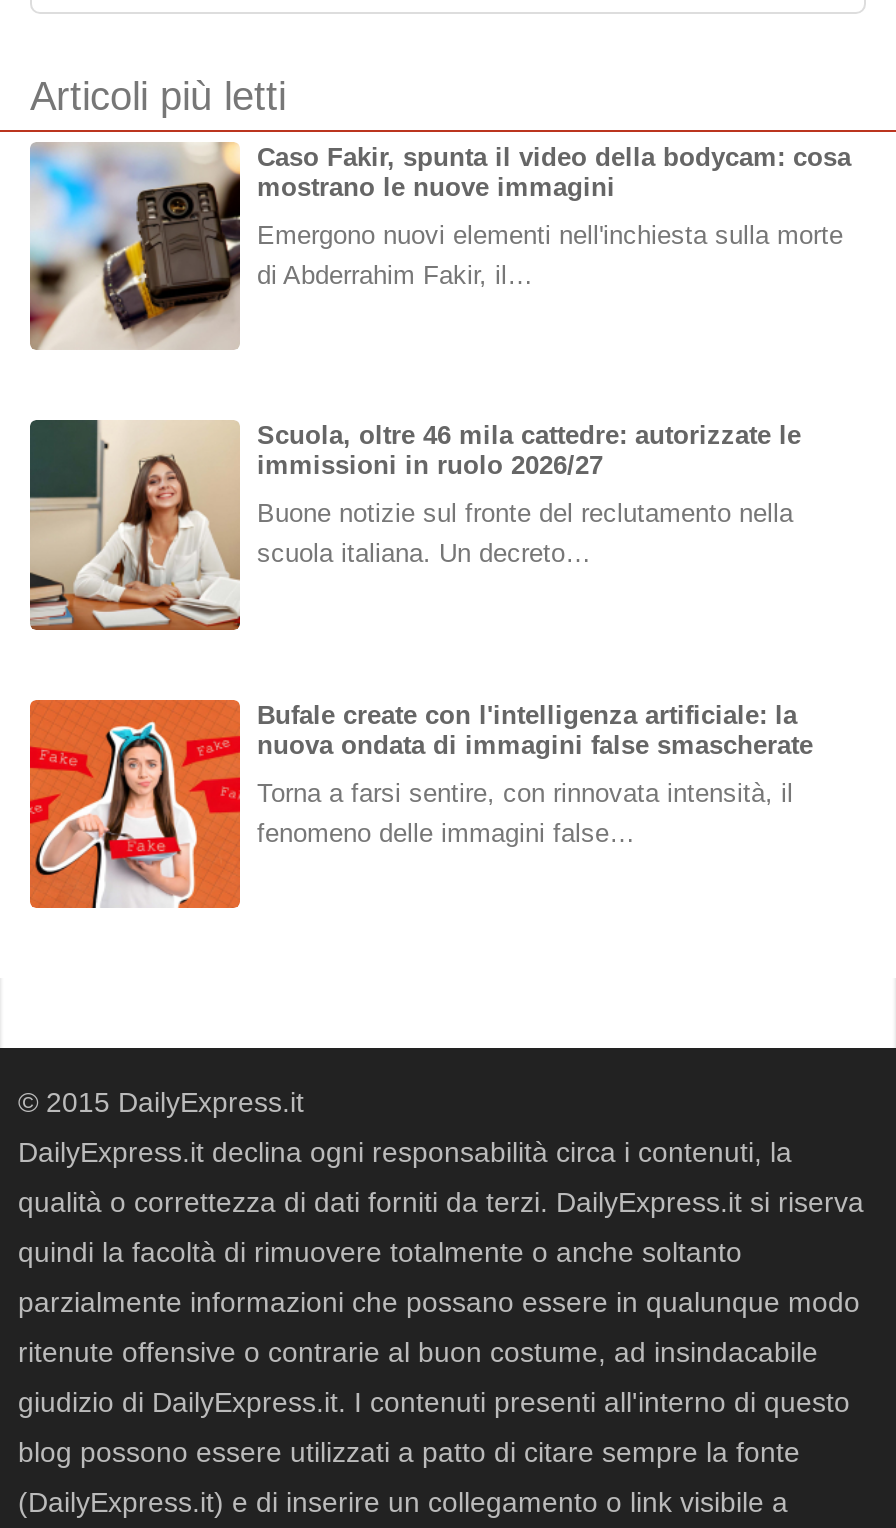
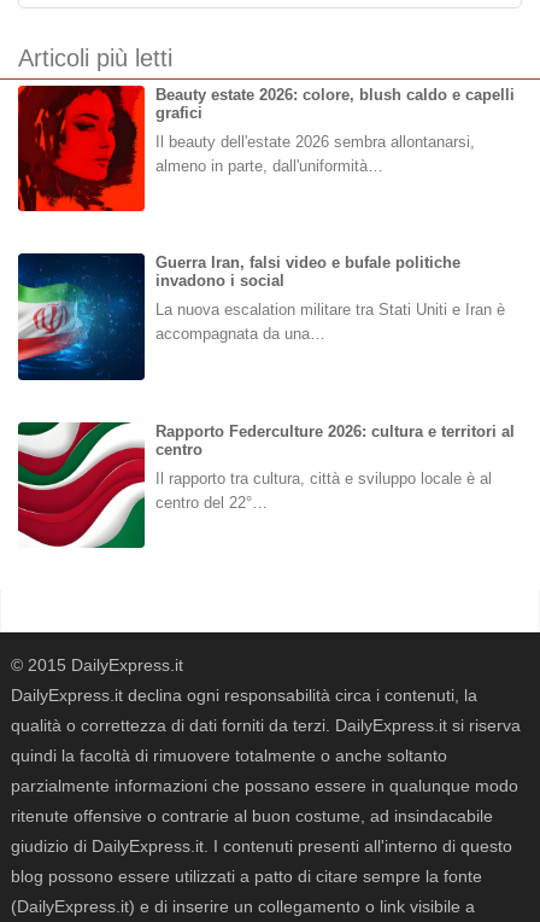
[28,141,851,350] [image] | Caso Fakir, spunta il video della bodycam: cosa | mostrano le nuove immagini -> [17,84,514,212] [image] | Beauty estate 2026: colore, blush caldo e capelli | grafici
[257,219,843,289] Emergono nuovi elementi nell'inchiesta sulla morte | di Abderrahim Fakir, il… -> [155,132,474,175] Il beauty dell'estate 2026 sembra allontanarsi, | almeno in parte, dall'uniformità…
[28,418,801,632] [image] | Scuola, oltre 46 mila cattedre: autorizzate le | immissioni in ruolo 2026/27 -> [17,252,460,381] [image] | Guerra Iran, falsi video e bufale politiche | invadono i social
[257,498,793,568] Buone notizie sul fronte del reclutamento nella | scuola italiana. Un decreto… -> [155,301,504,343] La nuova escalation militare tra Stati Uniti e Iran è | accompagnata da una…
[28,698,813,910] [image] | Bufale create con l'intelligenza artificiale: la | nuova ondata di immagini false smascherate -> [17,421,514,549] [image] | Rapporto Federculture 2026: cultura e territori al | centro
[257,777,793,847] Torna a farsi sentire, con rinnovata intensità, il | fenomeno delle immagini false… -> [155,469,491,511] Il rapporto tra cultura, città e sviluppo locale è al | centro del 22°…

